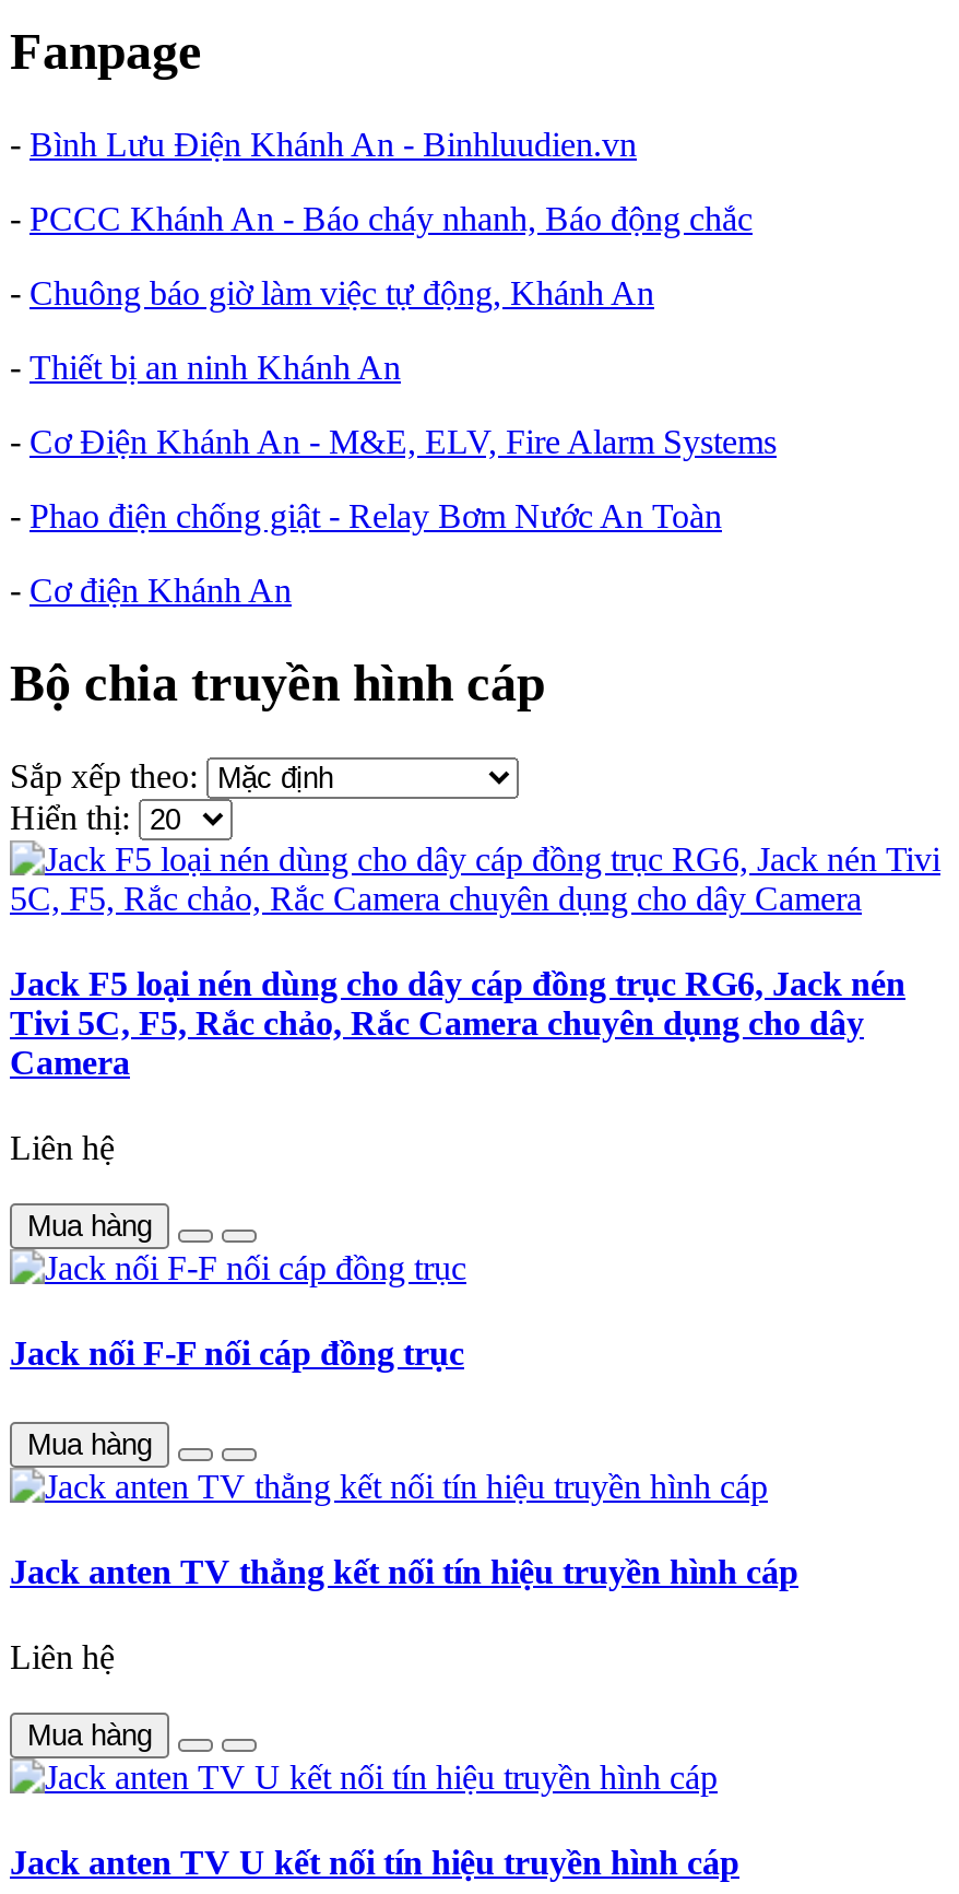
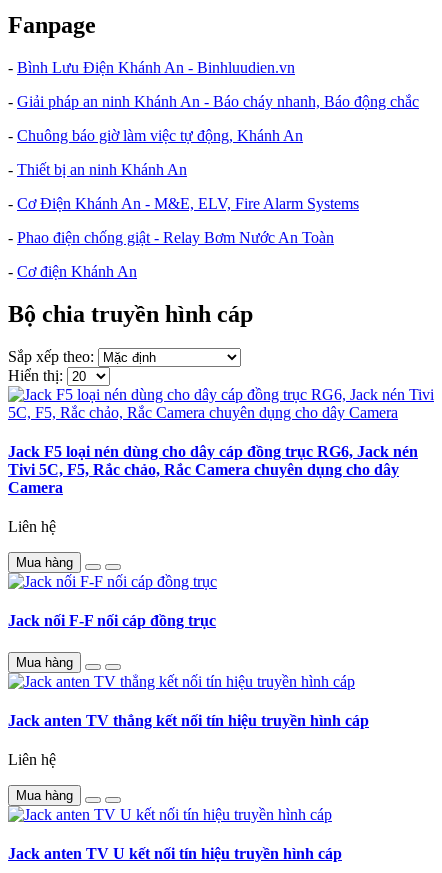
[10,200,753,237] - PCCC Khánh An - Báo cháy nhanh, Báo động chắc -> [8,93,419,110] - Giải pháp an ninh Khánh An - Báo cháy nhanh, Báo động chắc

